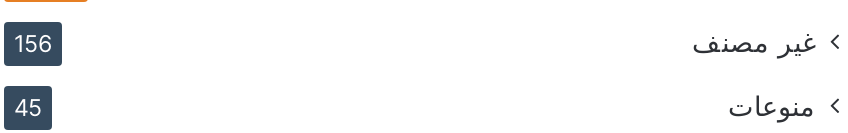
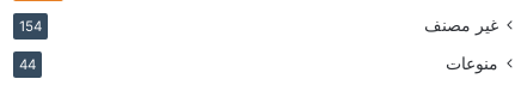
[14,30,52,58] 156 -> [19,18,42,35] 154
[14,94,42,122] 45 -> [19,56,36,73] 44

